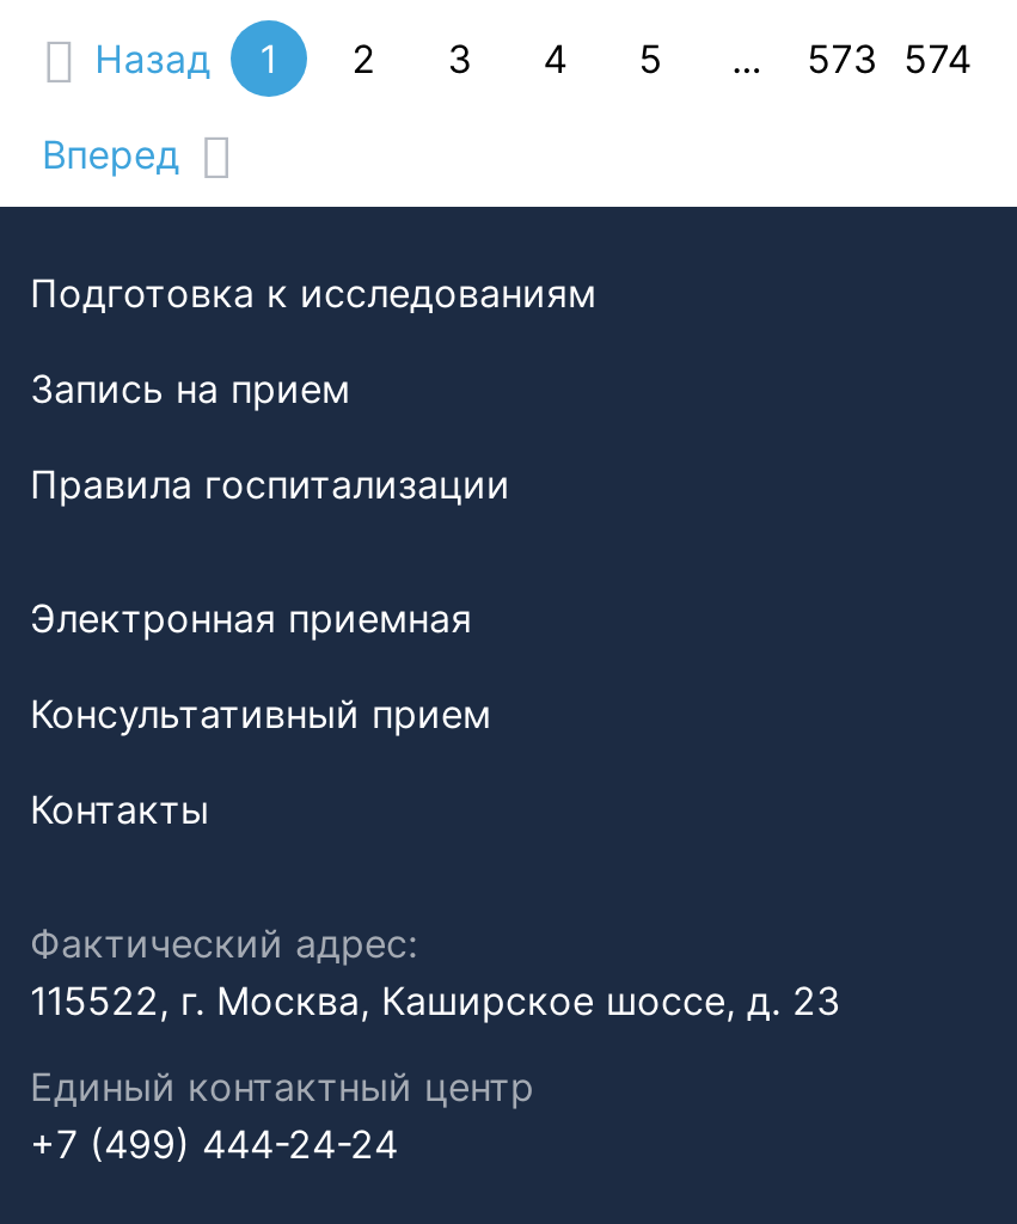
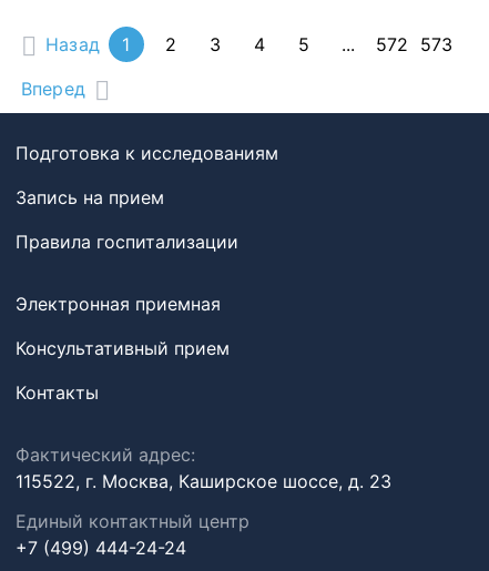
[807,35,972,82] 573 574 -> [376,33,453,55] 572 573

